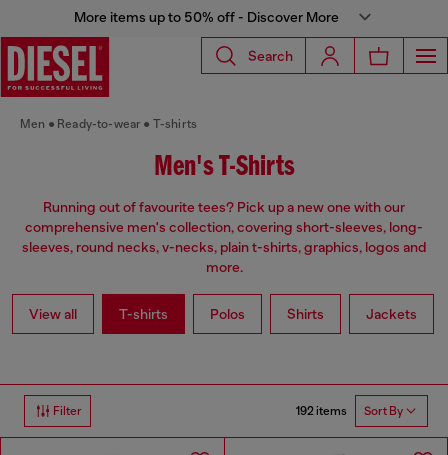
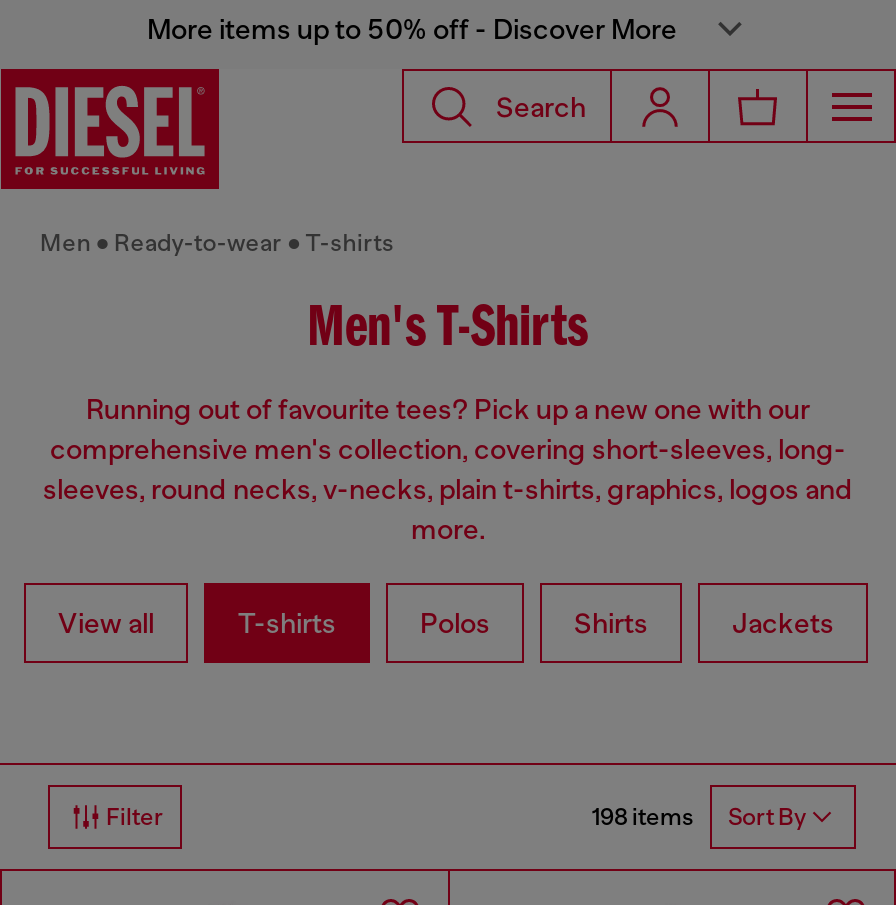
[296,404,403,418] 192 items Sort By -> [592,803,806,832] 198 items Sort By

